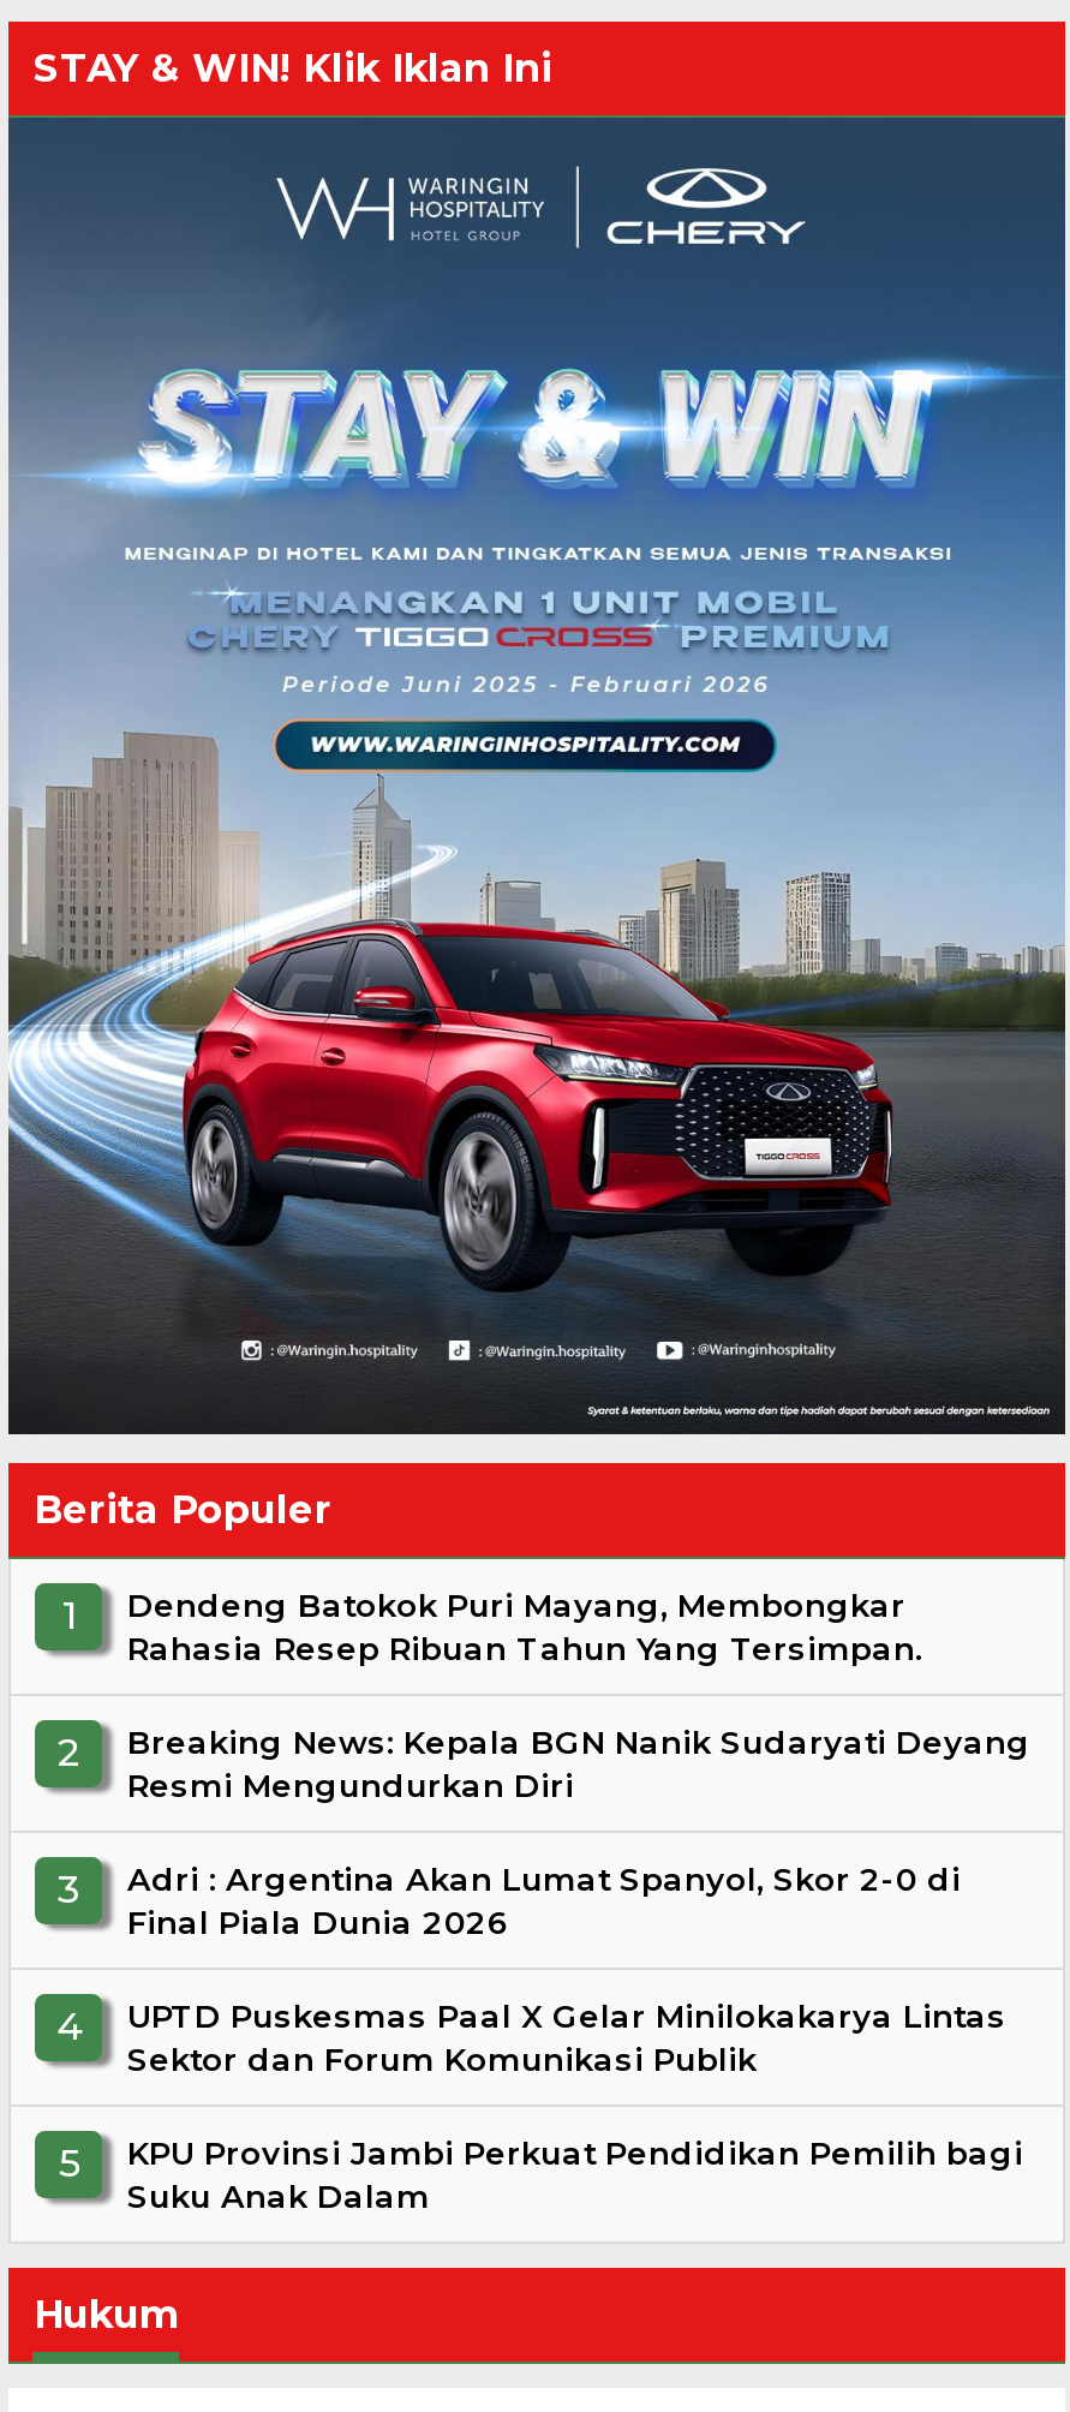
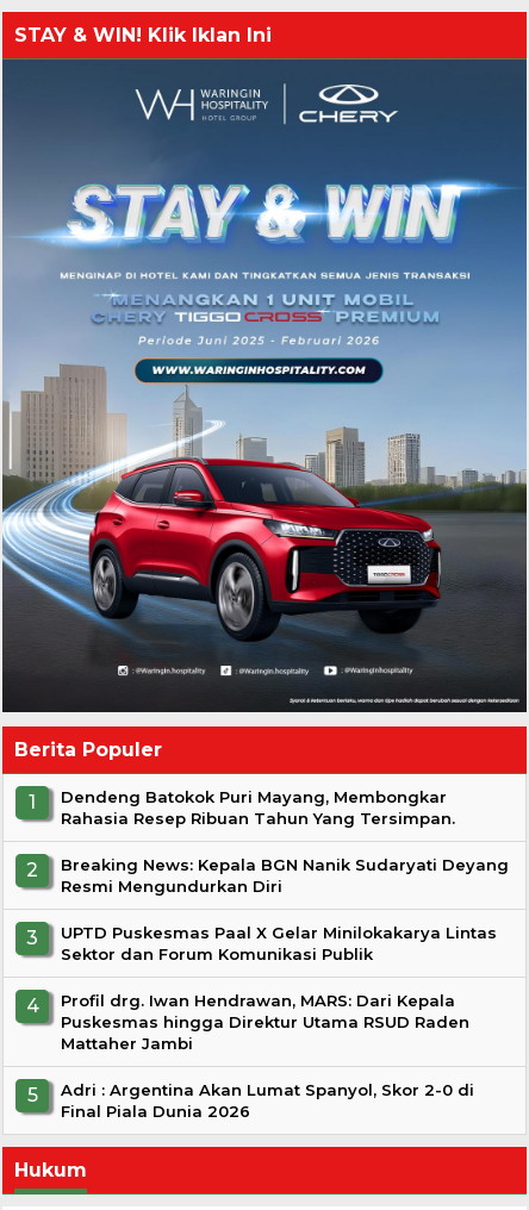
moved [127,1861,961,1942] -> [61,1081,475,1121]: Adri : Argentina Akan Lumat Spanyol, Skor 2-0 di | Final Piala Dunia 2026
moved [127,1998,1006,2079] -> [61,924,497,964]: UPTD Puskesmas Paal X Gelar Minilokakarya Lintas | Sektor dan Forum Komunikasi Publik
[127,2135,1023,2216] KPU Provinsi Jambi Perkuat Pendidikan Pemilih bagi | Suku Anak Dalam -> [61,991,470,1053] Profil drg. Iwan Hendrawan, MARS: Dari Kepala | Puskesmas hingga Direktur Utama RSUD Raden | Mattaher Jambi

